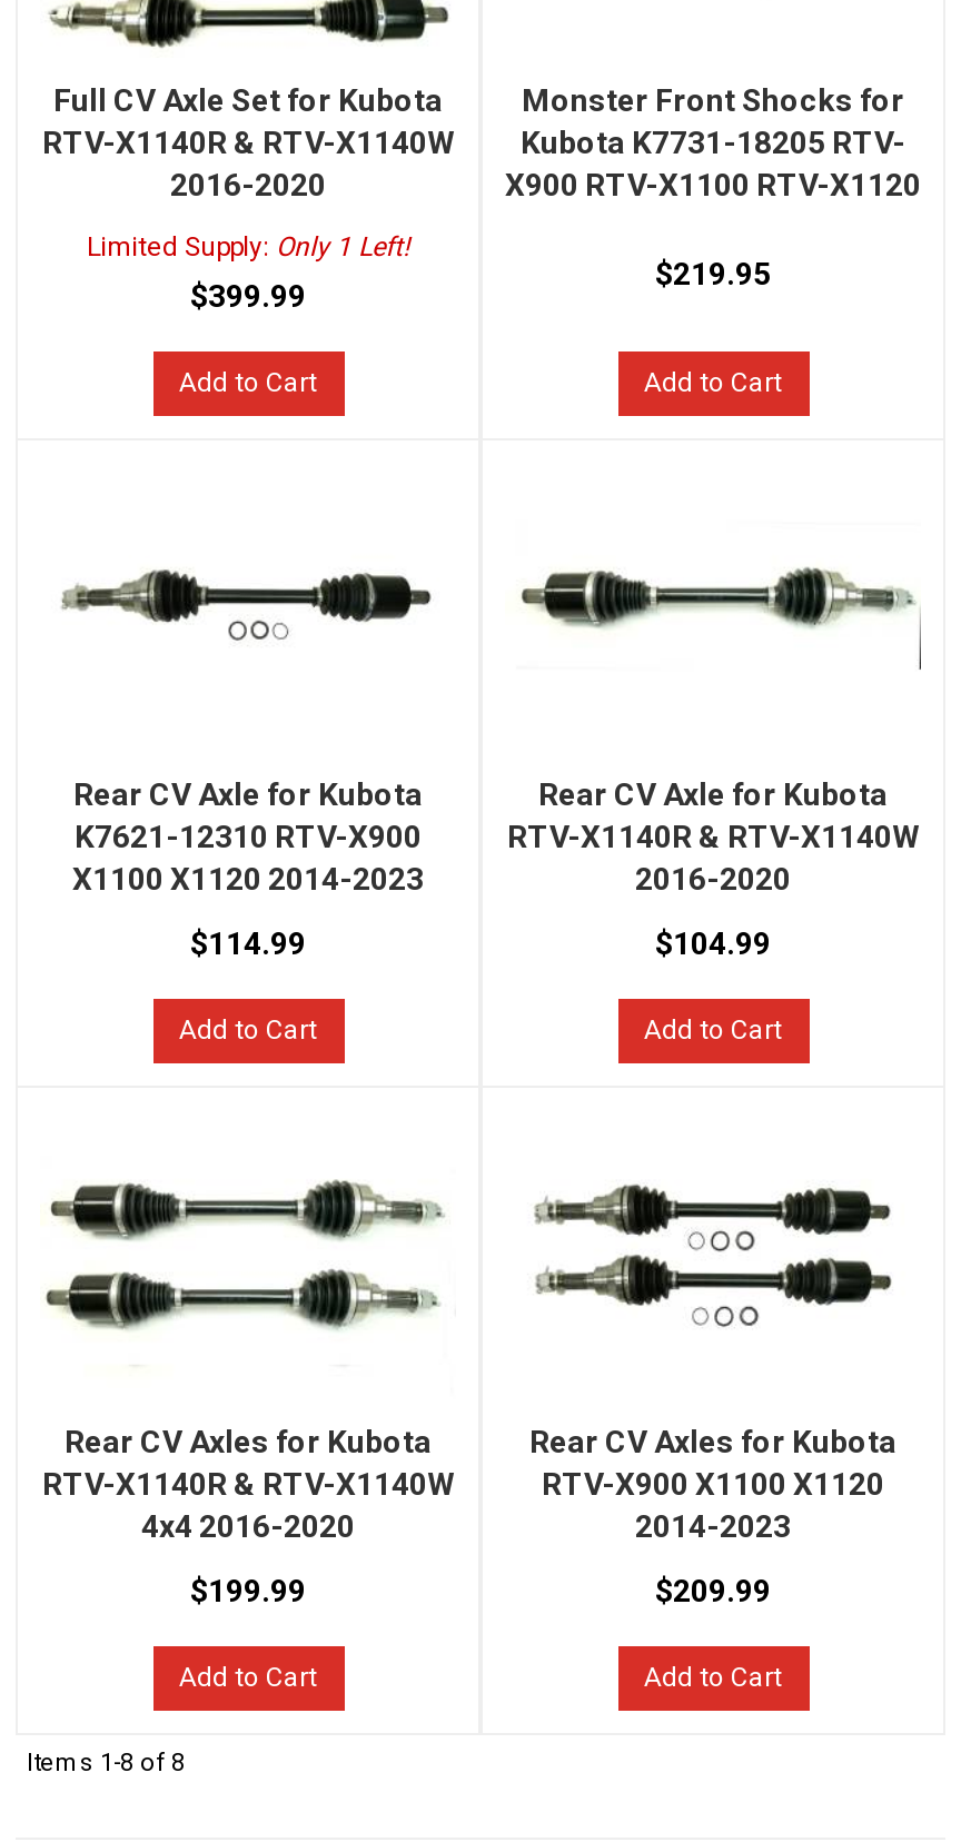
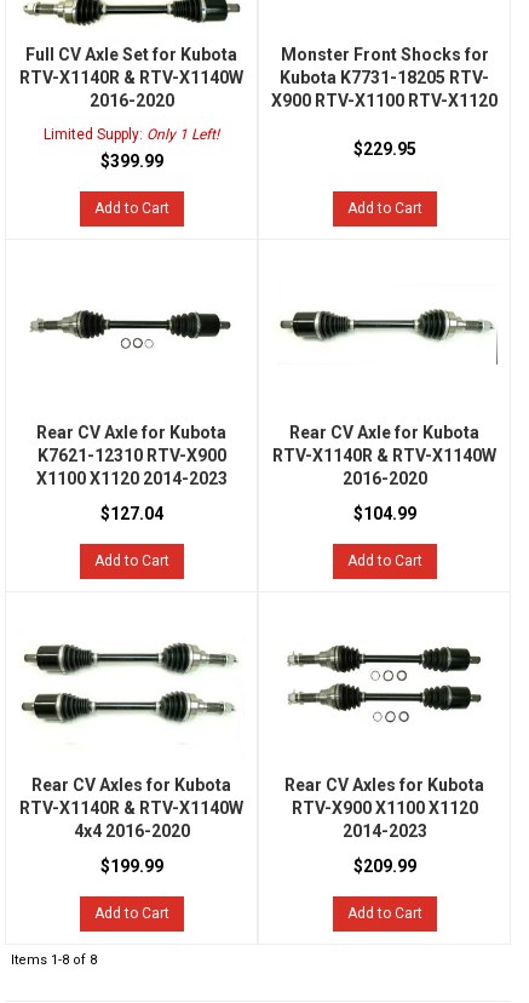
[655,255,771,291] $219.95 -> [353,139,416,158] $229.95
[190,926,306,962] $114.99 -> [100,504,163,524] $127.04

